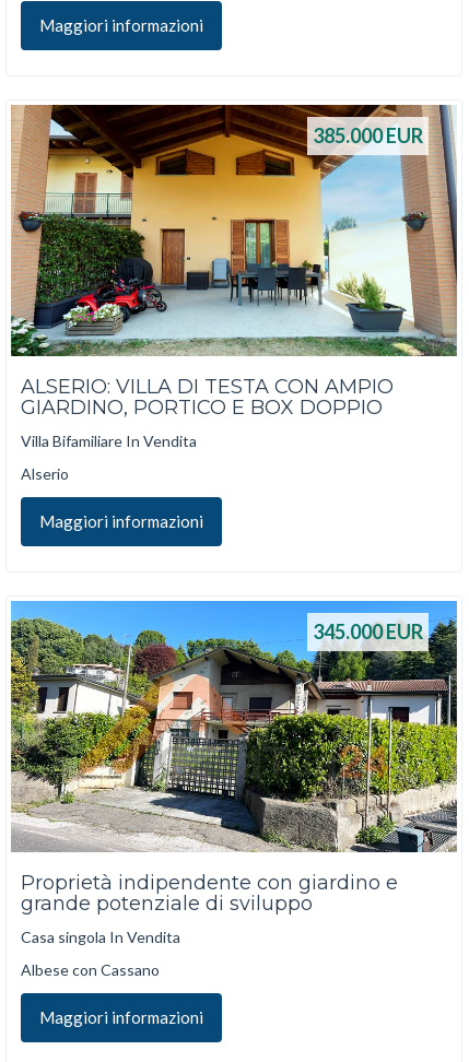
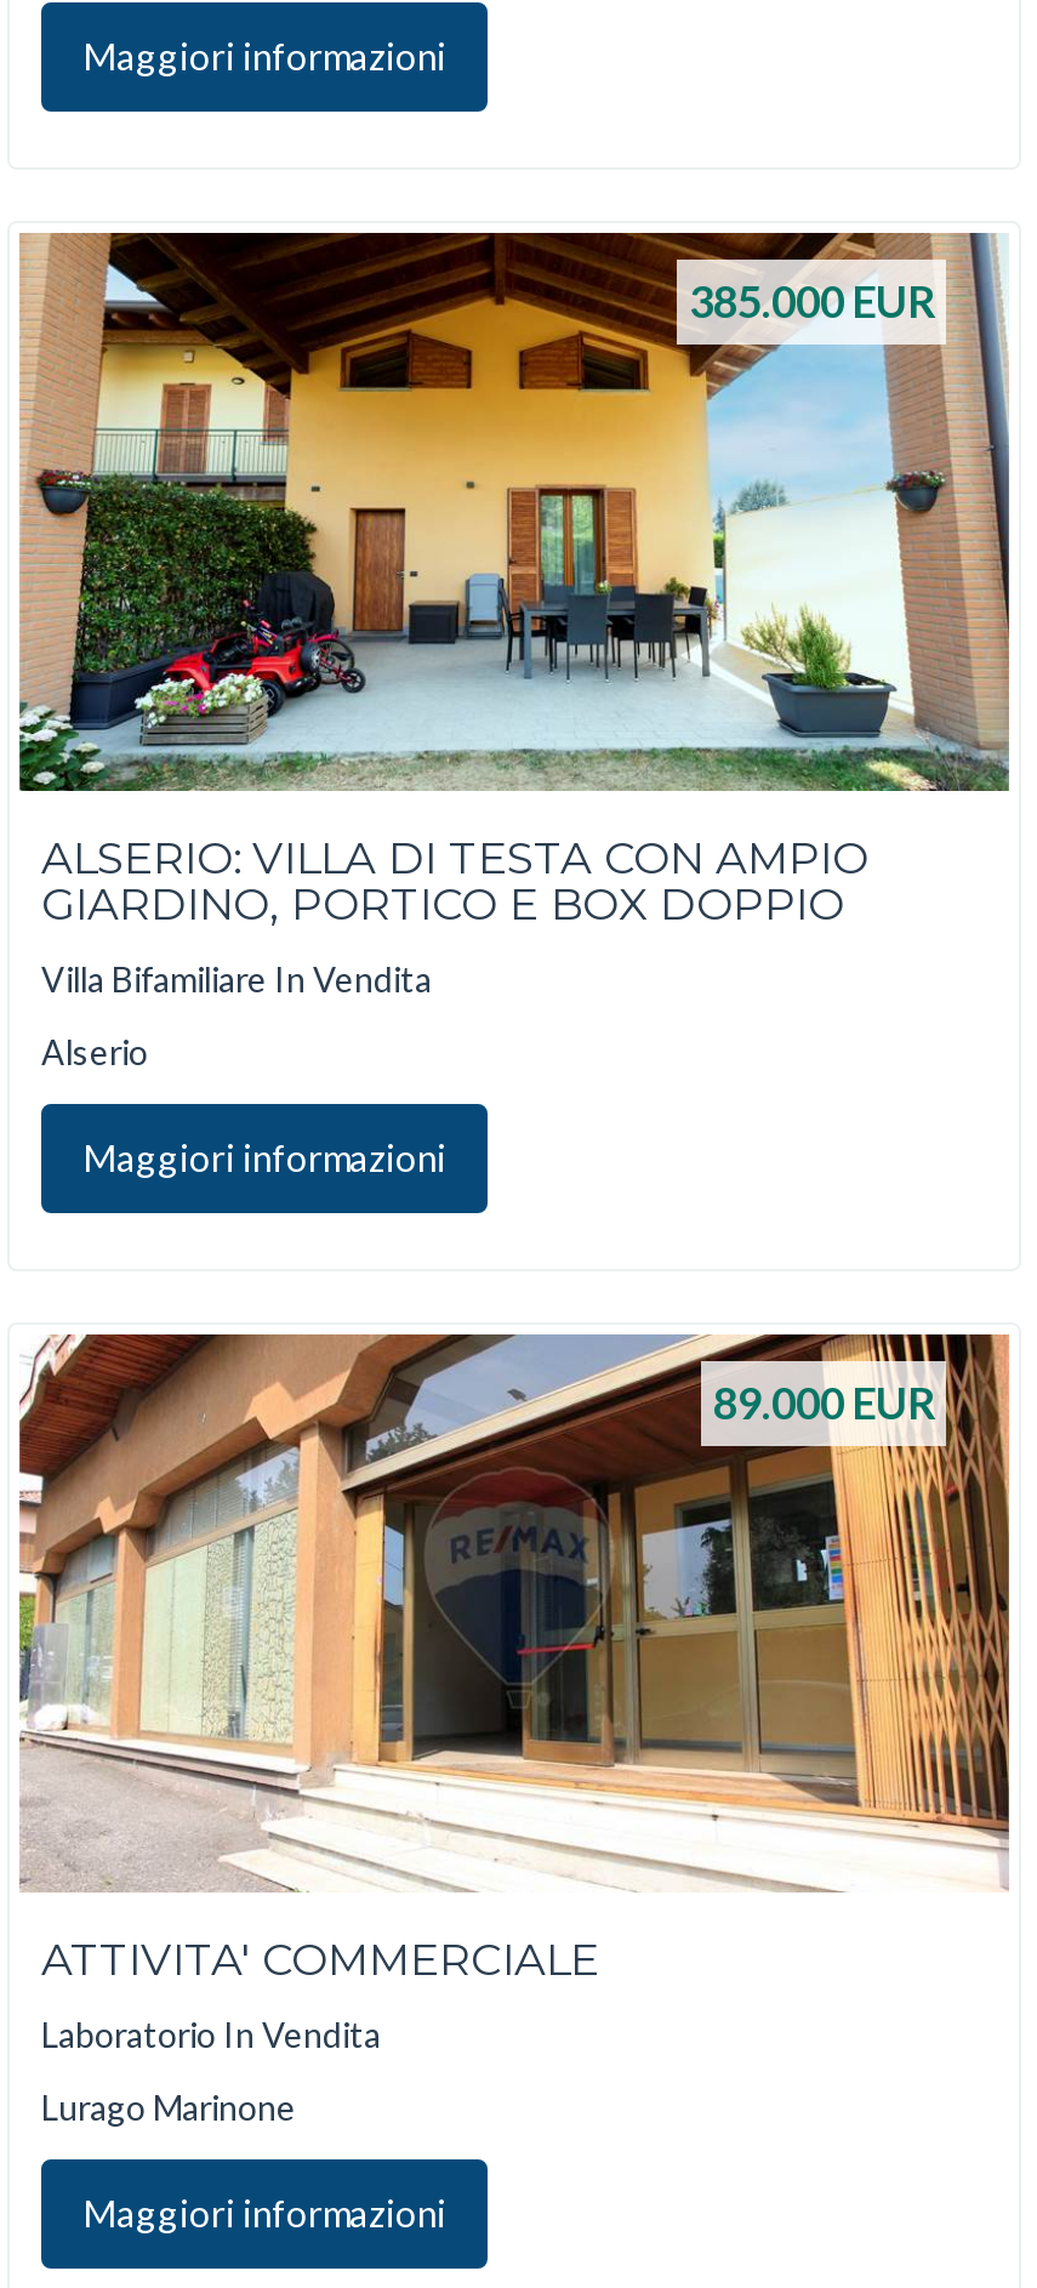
[10,600,458,853] [image] | 345.000 EUR -> [19,1332,1012,1890] [image] | 89.000 EUR
[21,871,398,916] Proprietà indipendente con giardino e | grande potenziale di sviluppo -> [41,1934,599,1987] ATTIVITA' COMMERCIALE
[21,927,180,946] Casa singola In Vendita -> [41,2013,381,2054] Laboratorio In Vendita
[21,960,160,979] Albese con Cassano -> [41,2087,296,2128] Lurago Marinone

